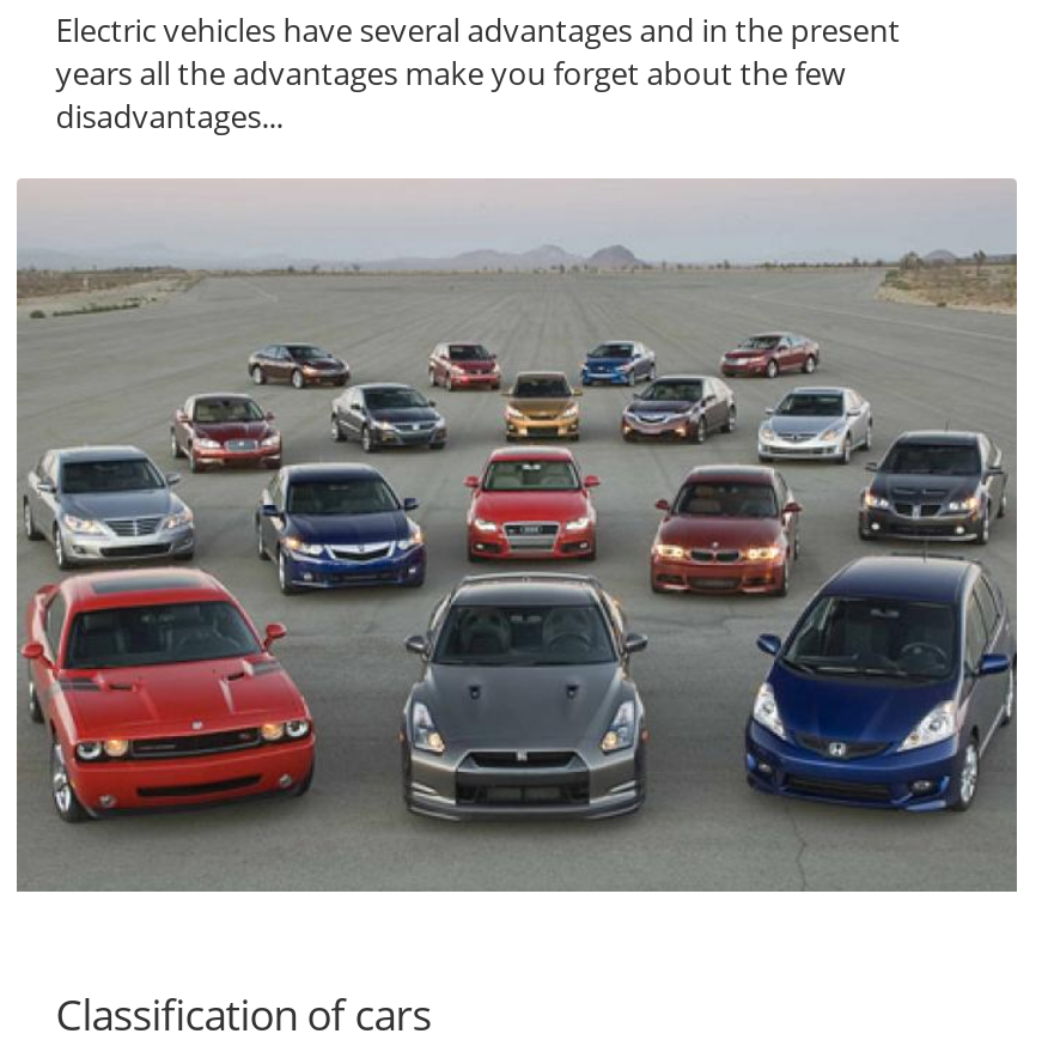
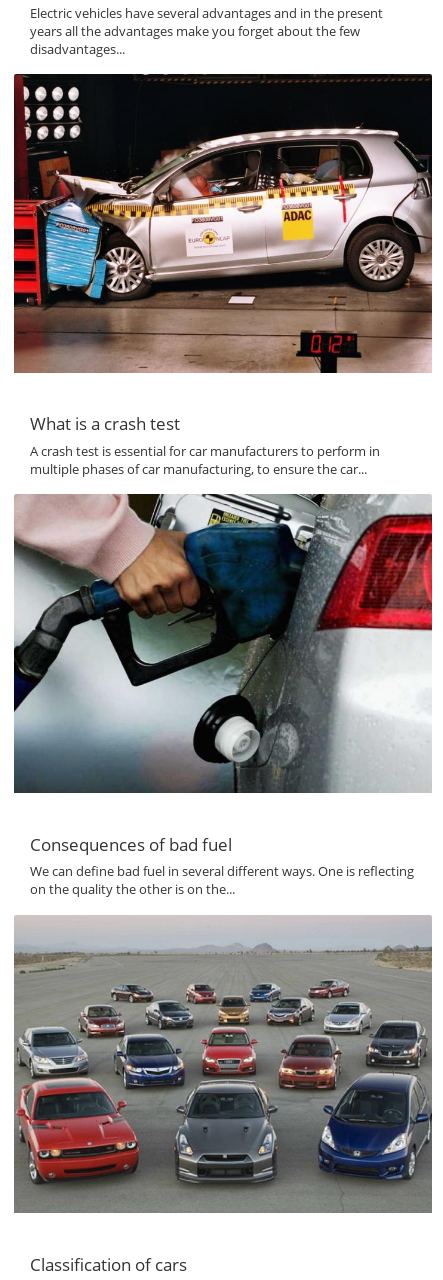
none -> [13,73,433,478] [image] | What is a crash test | A crash test is essential for car manufacturers to perform in | multiple phases of car manufacturing, to ensure the car...
none -> [13,493,433,898] [image] | Consequences of bad fuel | We can define bad fuel in several different ways. One is reflecting | on the quality the other is on the...

